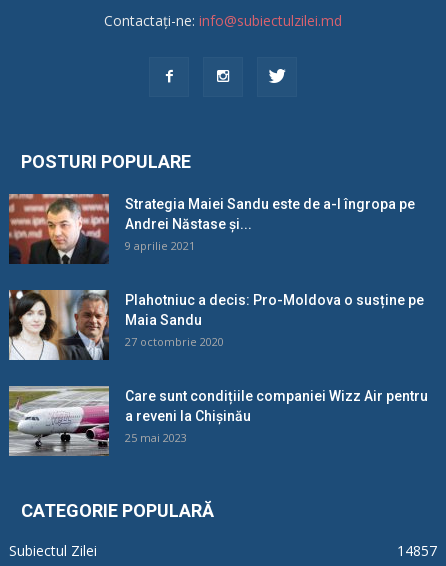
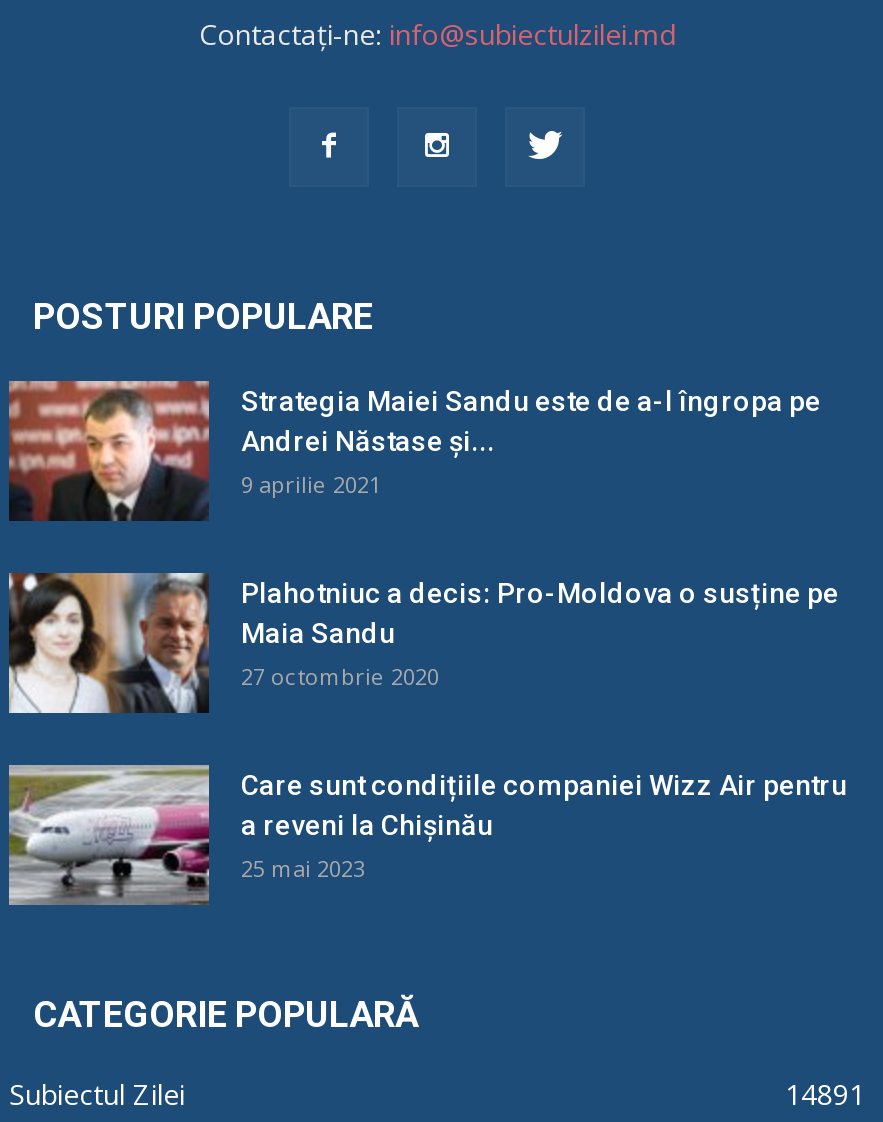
[397,541,437,560] 14857 -> [785,1075,865,1113] 14891

